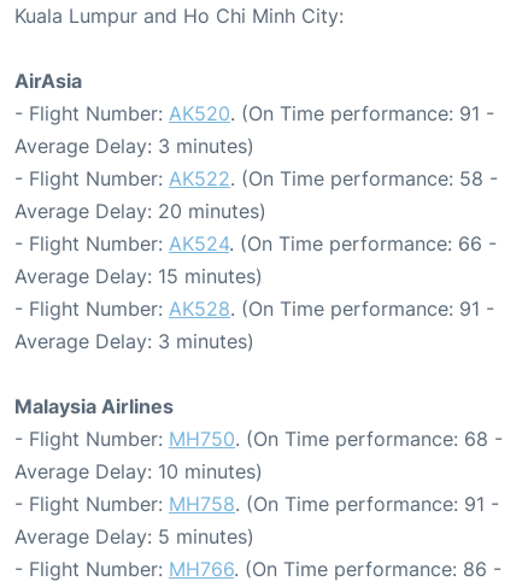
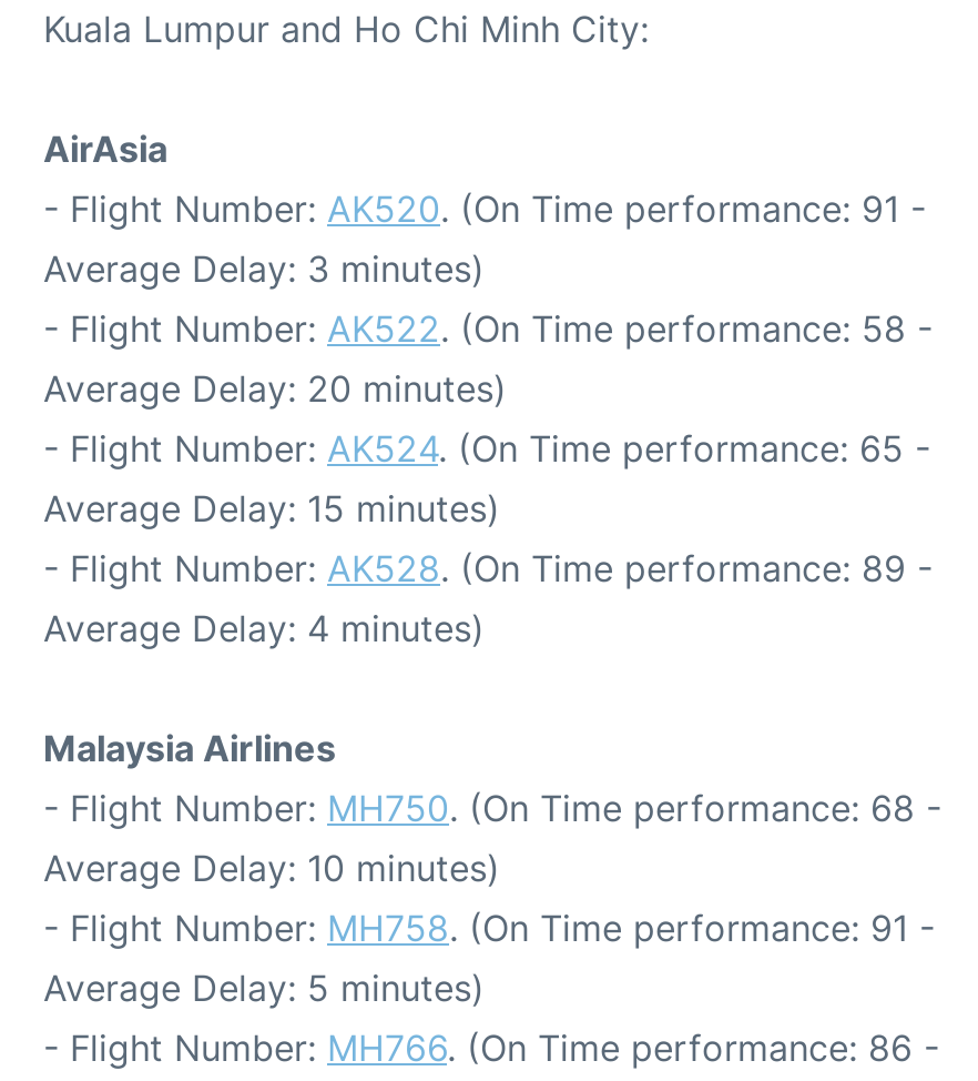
[14,232,497,256] - Flight Number: AK524. (On Time performance: 66 - -> [43,427,930,472] - Flight Number: AK524. (On Time performance: 65 -
[14,297,494,321] - Flight Number: AK528. (On Time performance: 91 - -> [43,547,933,592] - Flight Number: AK528. (On Time performance: 89 -
[14,330,254,354] Average Delay: 3 minutes) -> [43,607,485,651] Average Delay: 4 minutes)

